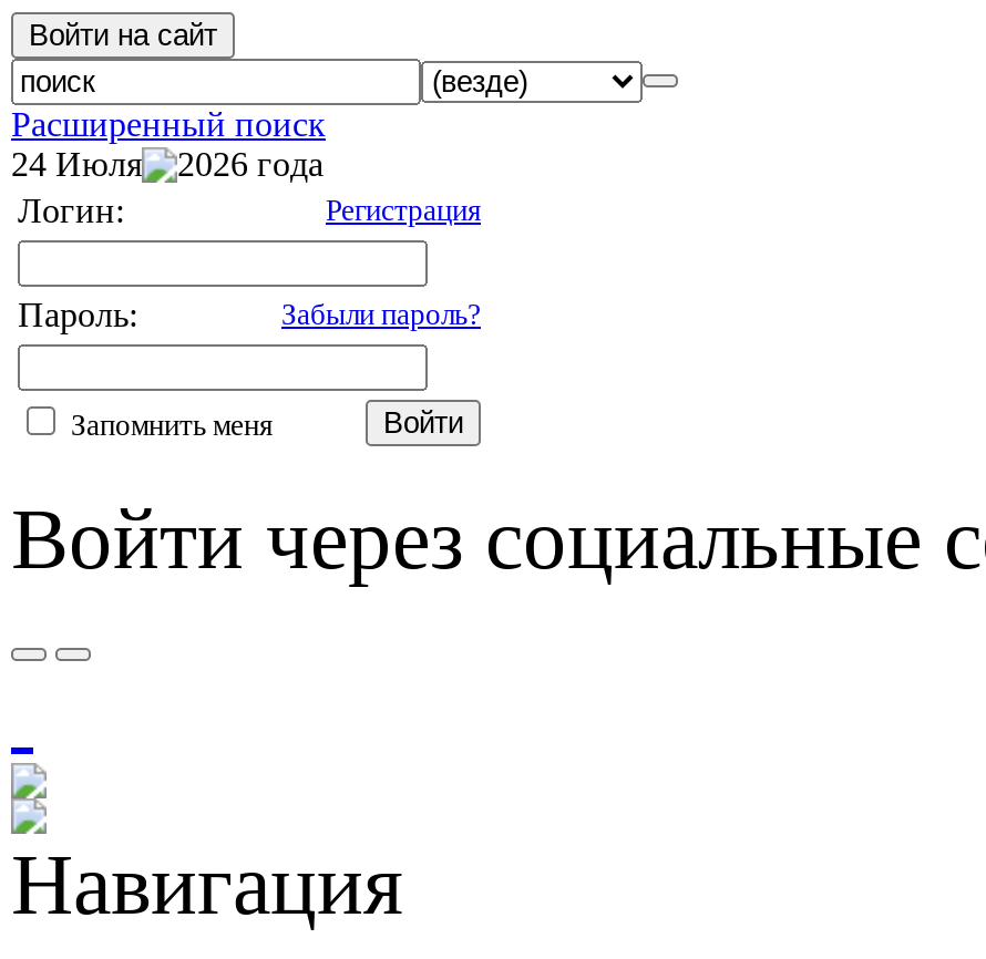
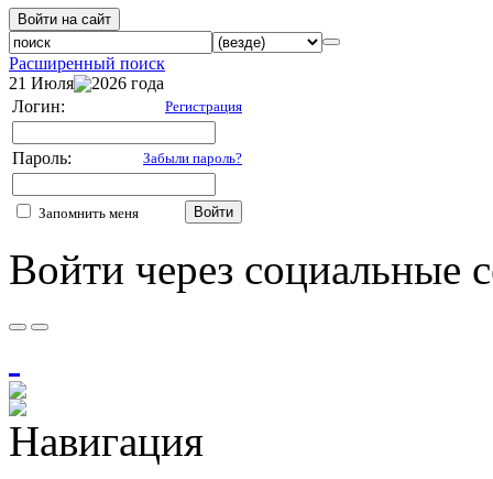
[11,145,323,183] 24 Июля 2026 года -> [9,74,164,92] 21 Июля 2026 года

